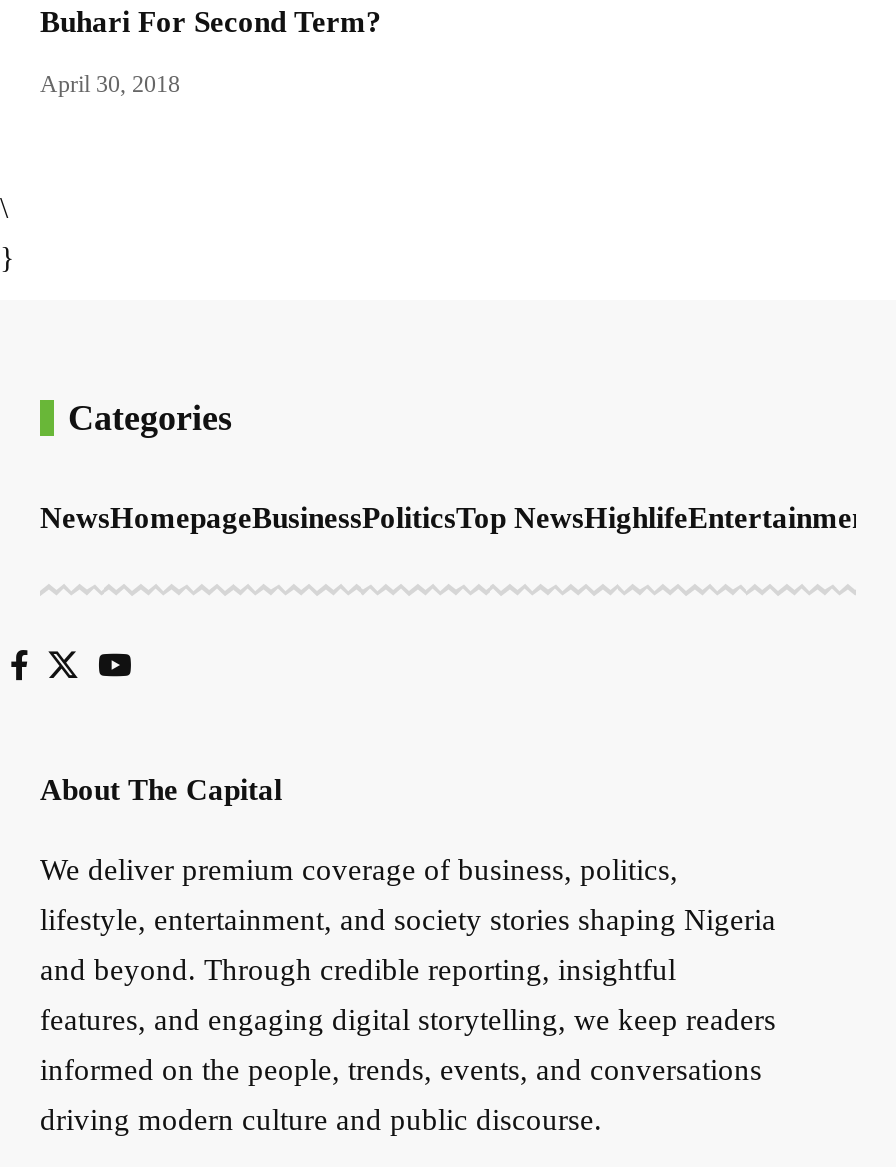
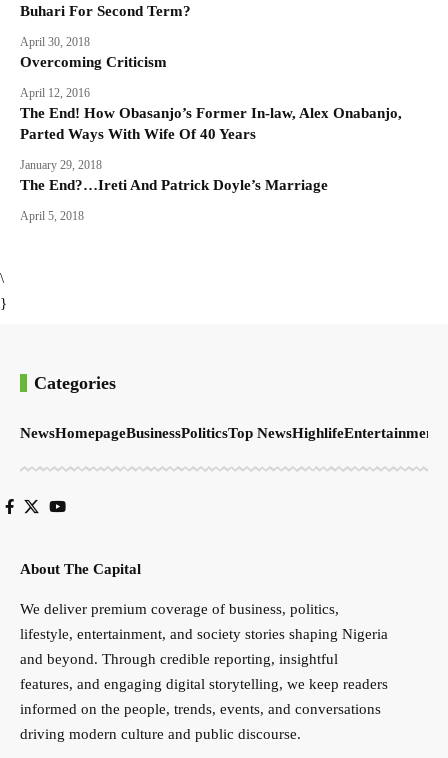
none -> [20,54,402,223] Overcoming Criticism | April 12, 2016 | The End! How Obasanjo’s Former In-law, Alex Onabanjo, | Parted Ways With Wife Of 40 Years | January 29, 2018 | The End?…Ireti And Patrick Doyle’s Marriage | April 5, 2018

